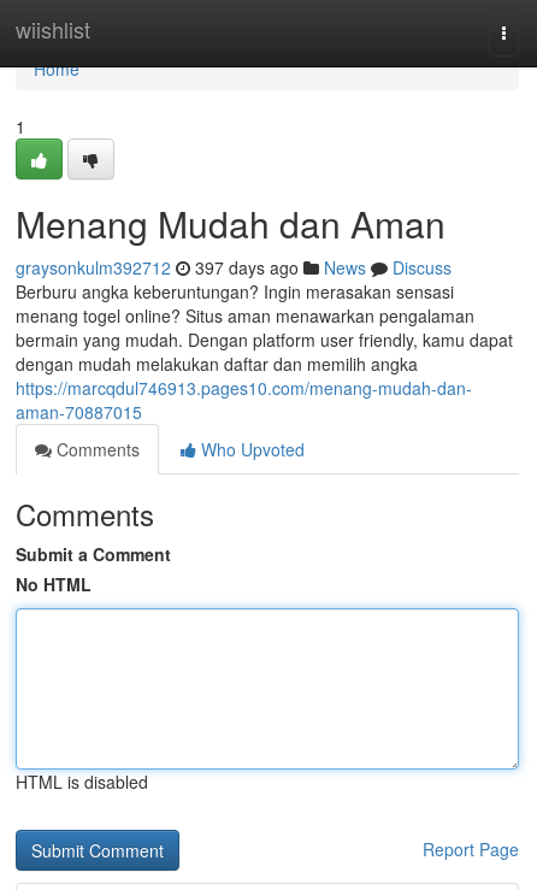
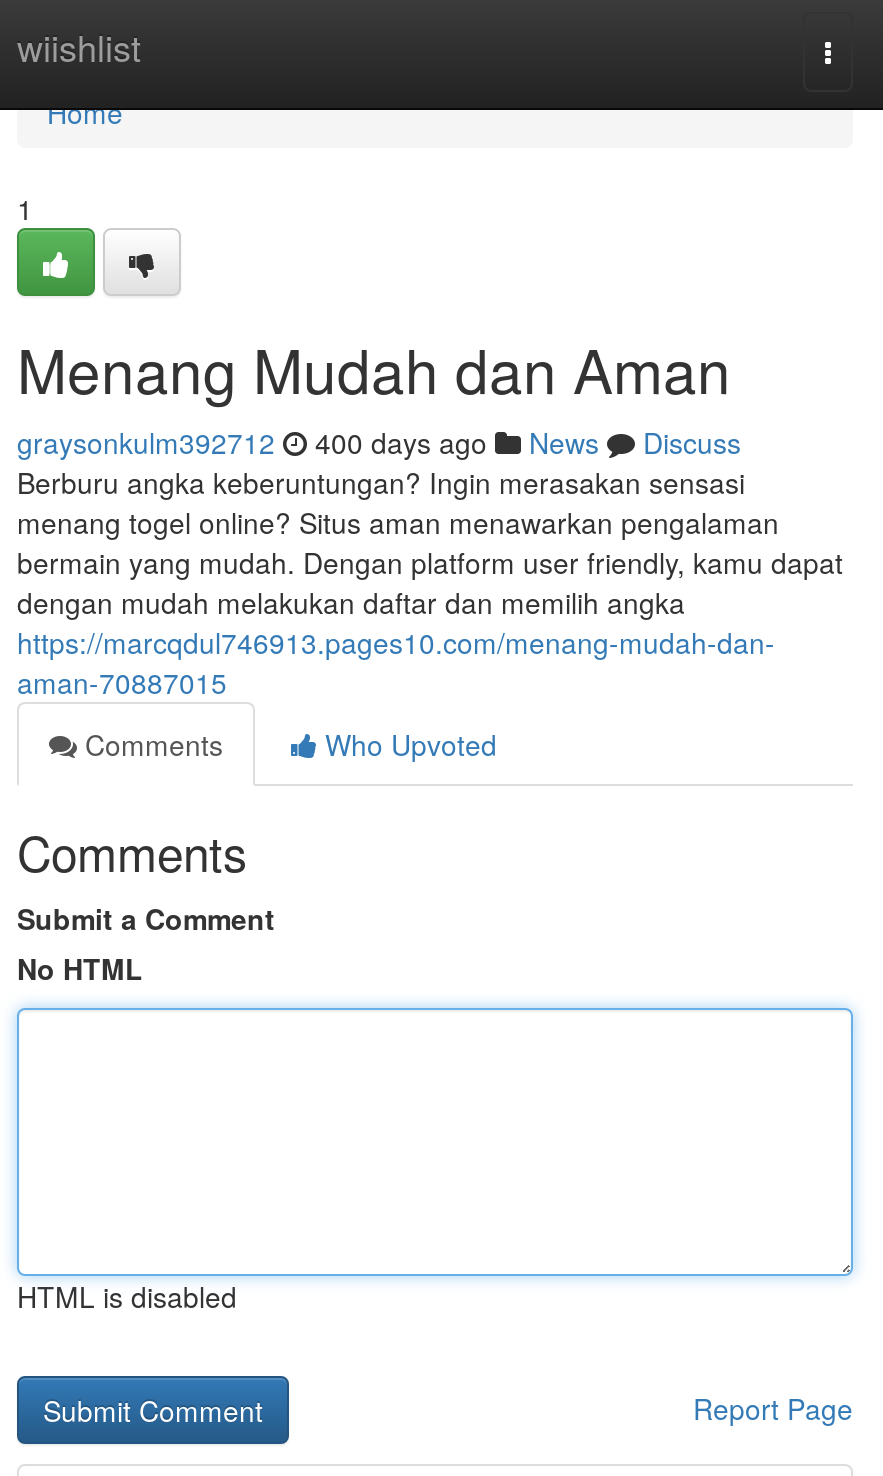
[16,255,452,279] graysonkulm392712 397 days ago News Discuss -> [17,422,741,462] graysonkulm392712 400 days ago News Discuss

